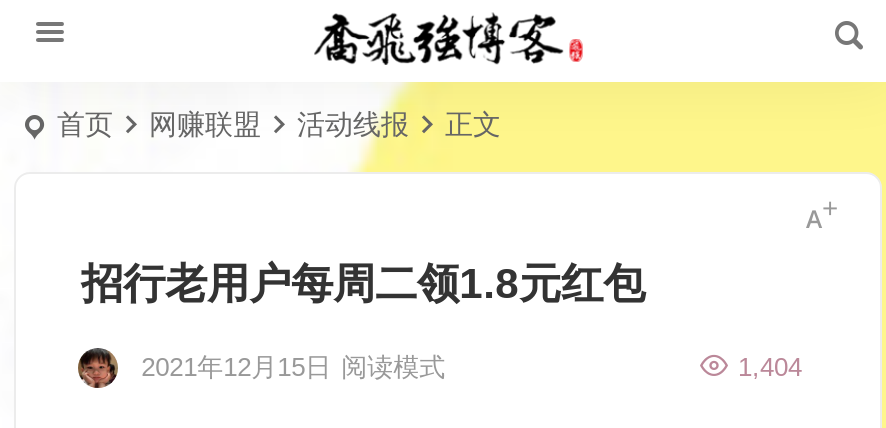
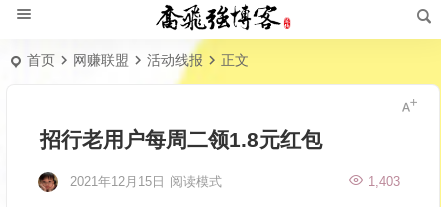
[738,352,802,382] 1,404 -> [368,174,400,189] 1,403

